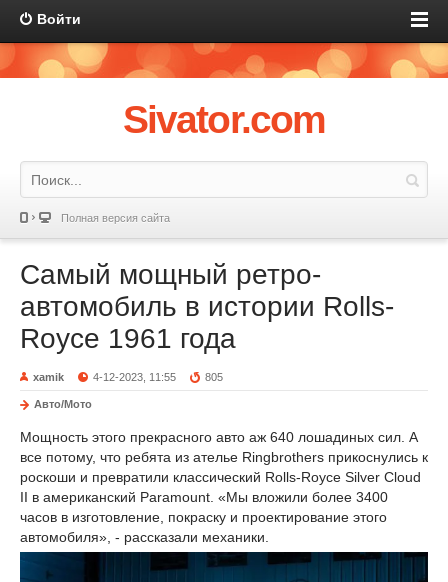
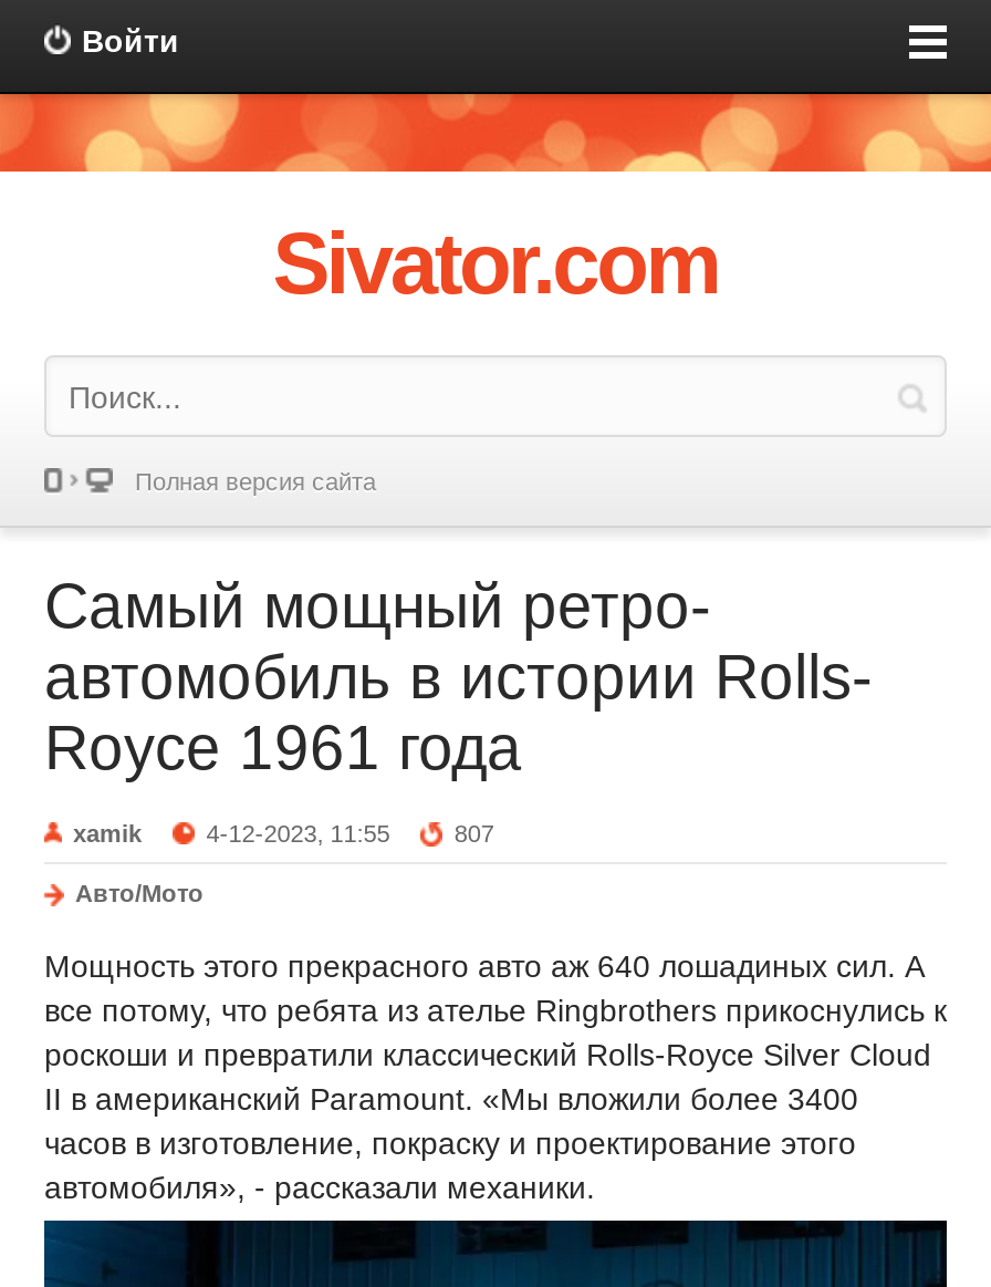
[205,371,223,383] 805 -> [454,820,494,847] 807

